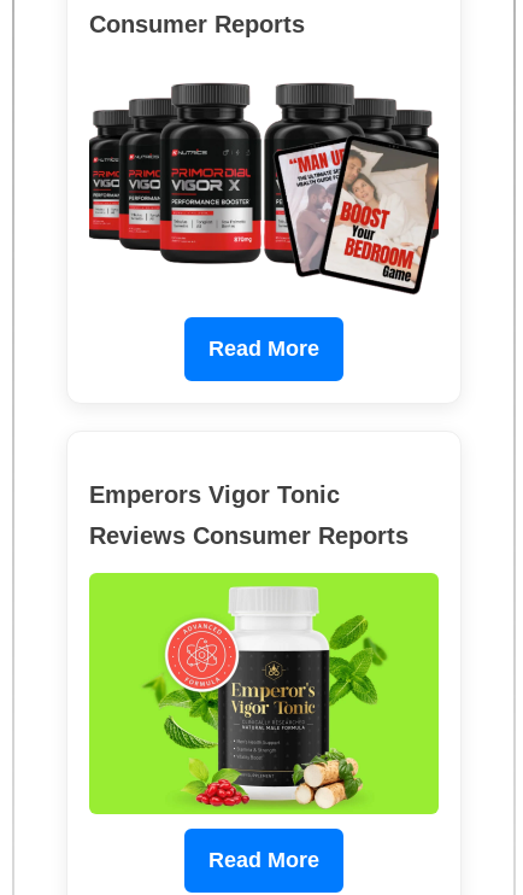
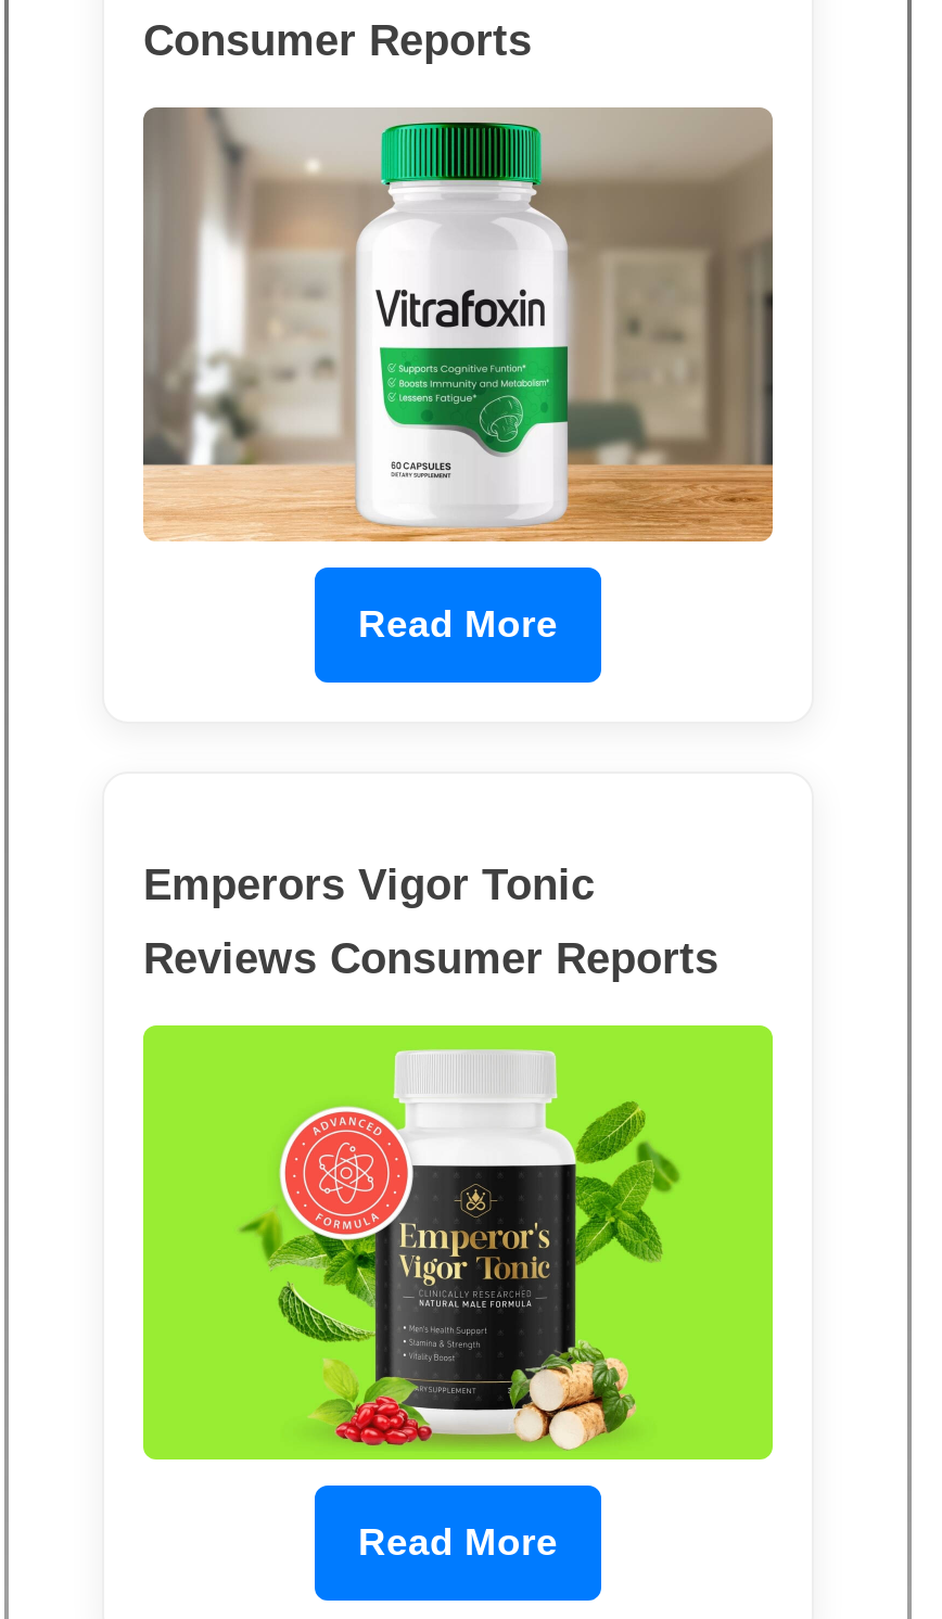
[89,63,440,304] [image] -> [141,106,775,545] [image]

